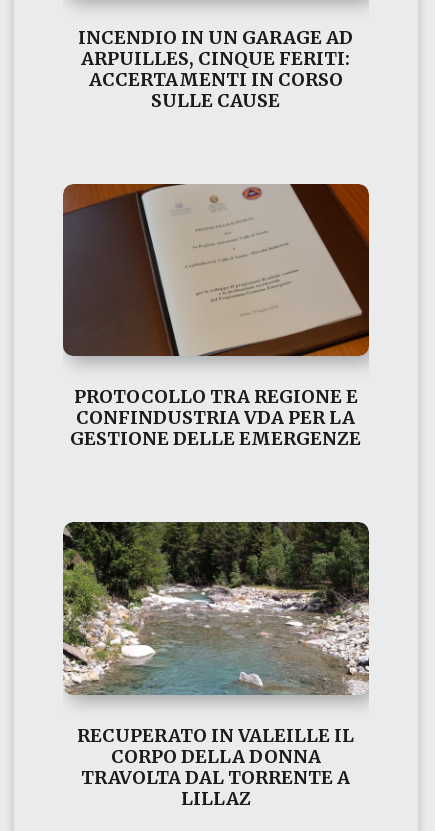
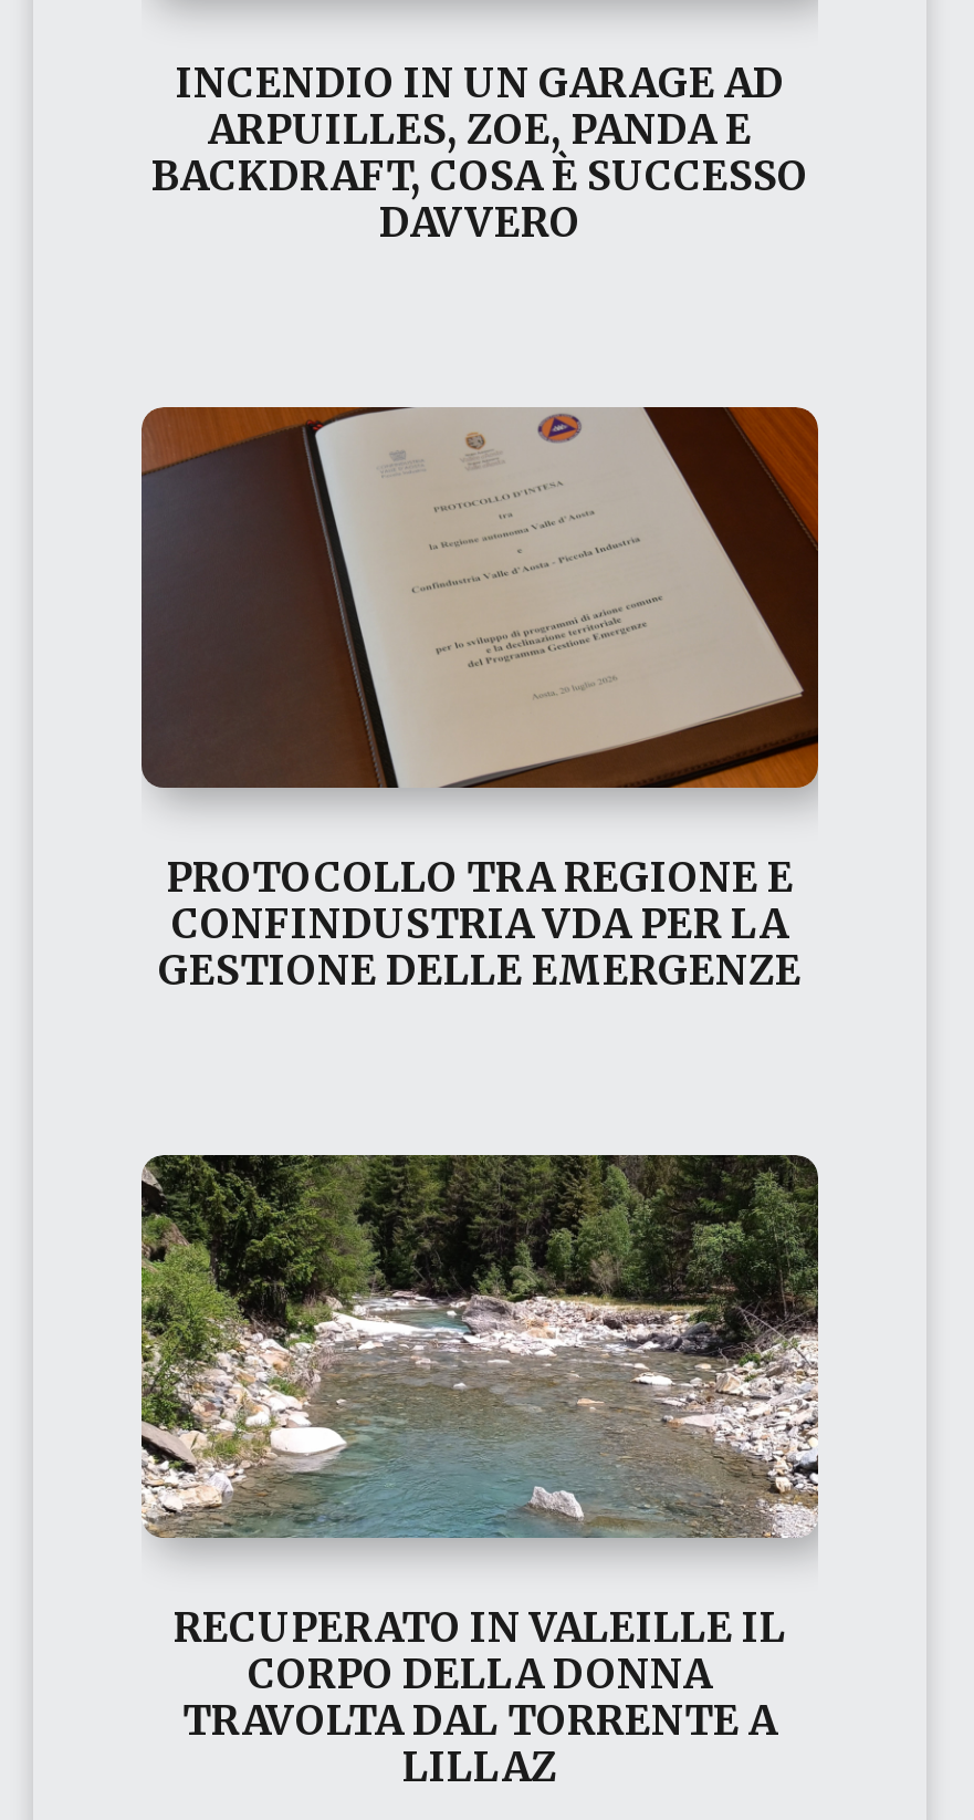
[81,47,350,112] ARPUILLES, CINQUE FERITI: | ACCERTAMENTI IN CORSO | SULLE CAUSE -> [151,103,808,247] ARPUILLES, ZOE, PANDA E | BACKDRAFT, COSA È SUCCESSO | DAVVERO

